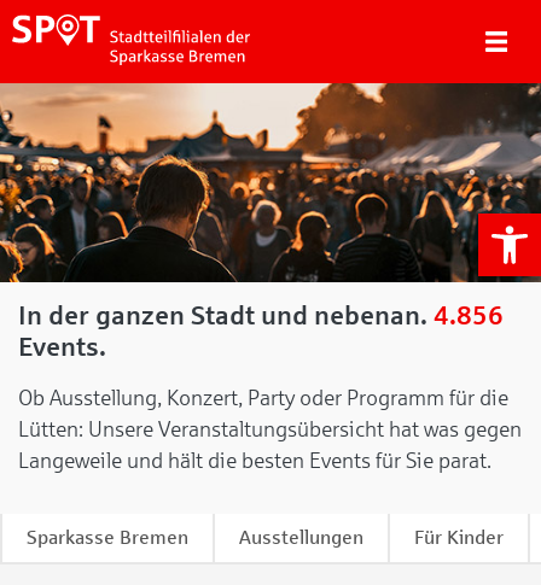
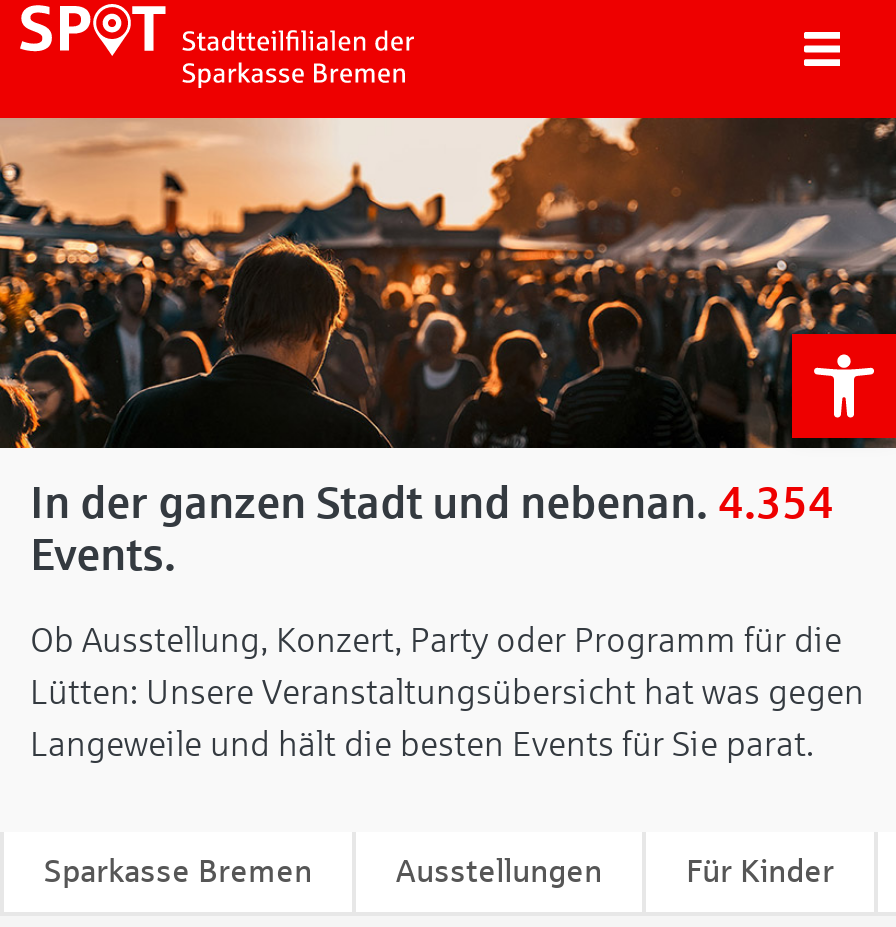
[18,300,504,330] In der ganzen Stadt und nebenan. 4.856 -> [30,478,834,528] In der ganzen Stadt und nebenan. 4.354

